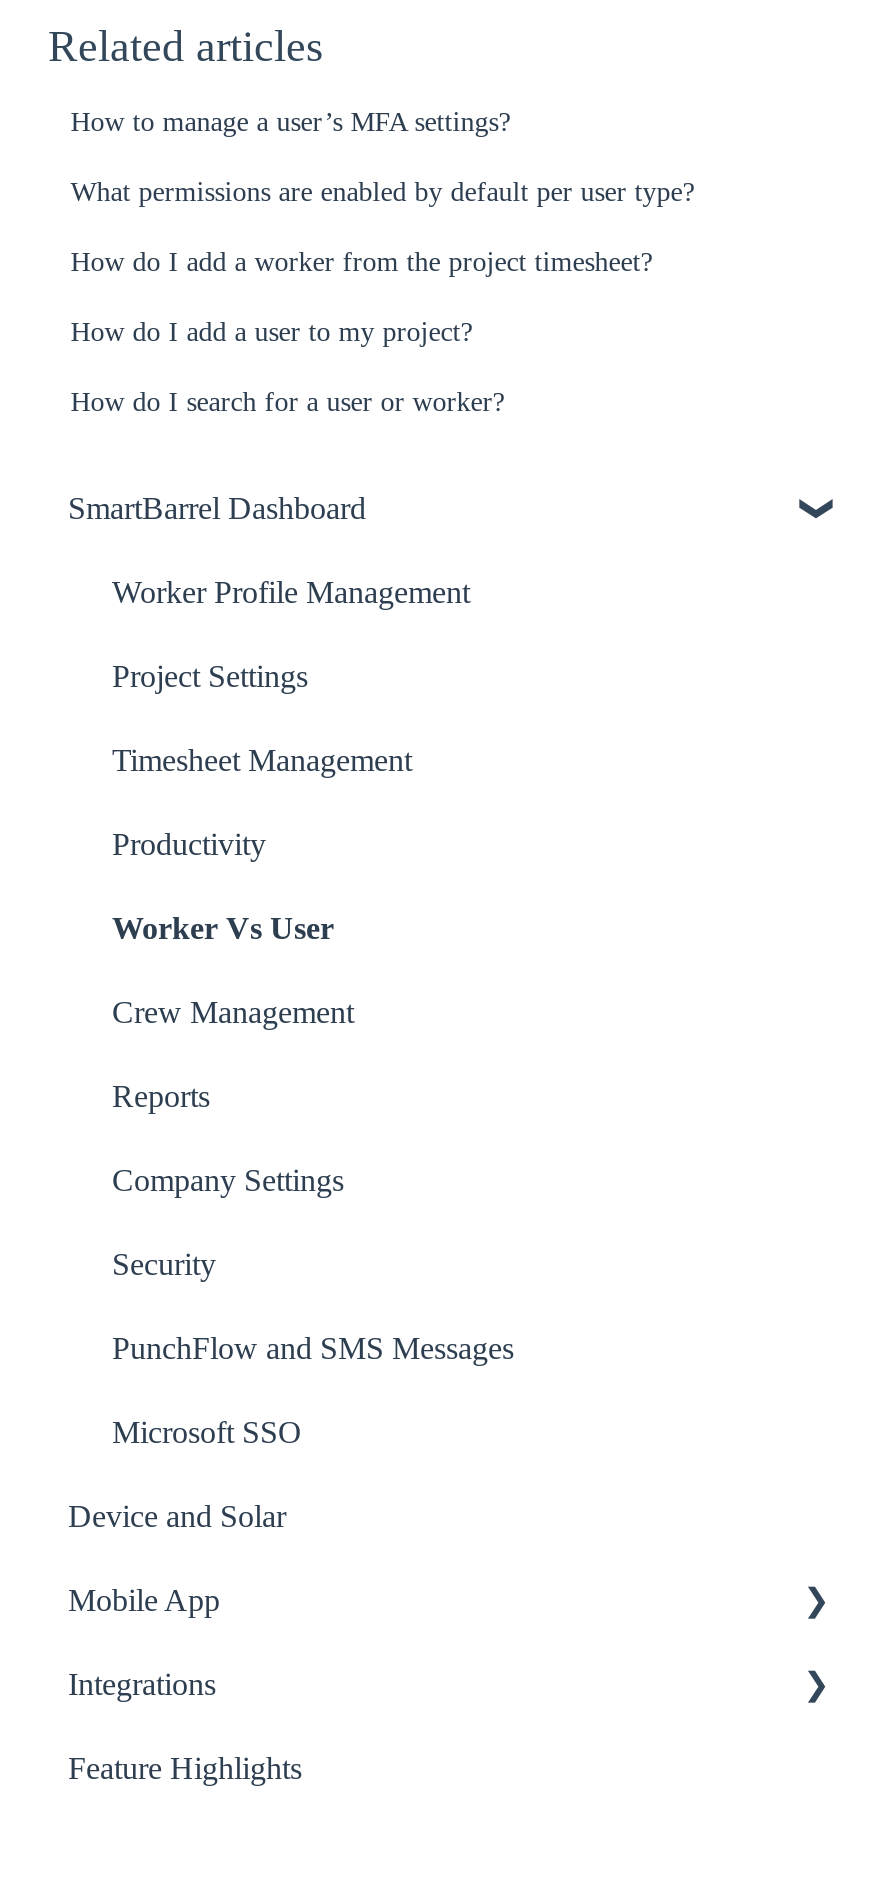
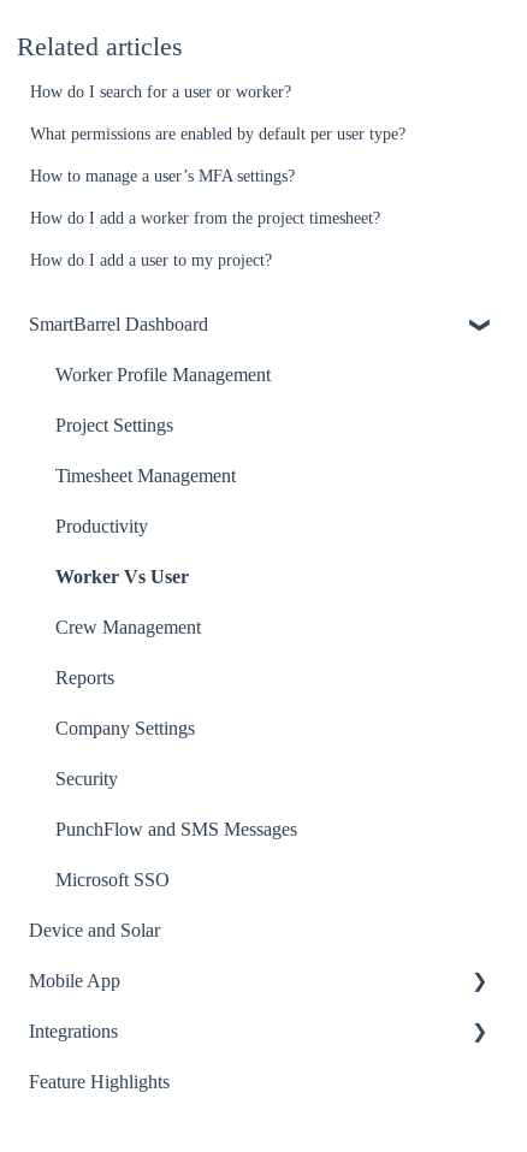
moved [70,108,510,138] -> [30,167,295,185]: How to manage a user’s MFA settings?
moved [70,248,652,348] -> [30,209,380,270]: How do I add a worker from the project timesheet? | How do I add a user to my project?
moved [70,388,504,418] -> [30,83,291,101]: How do I search for a user or worker?

